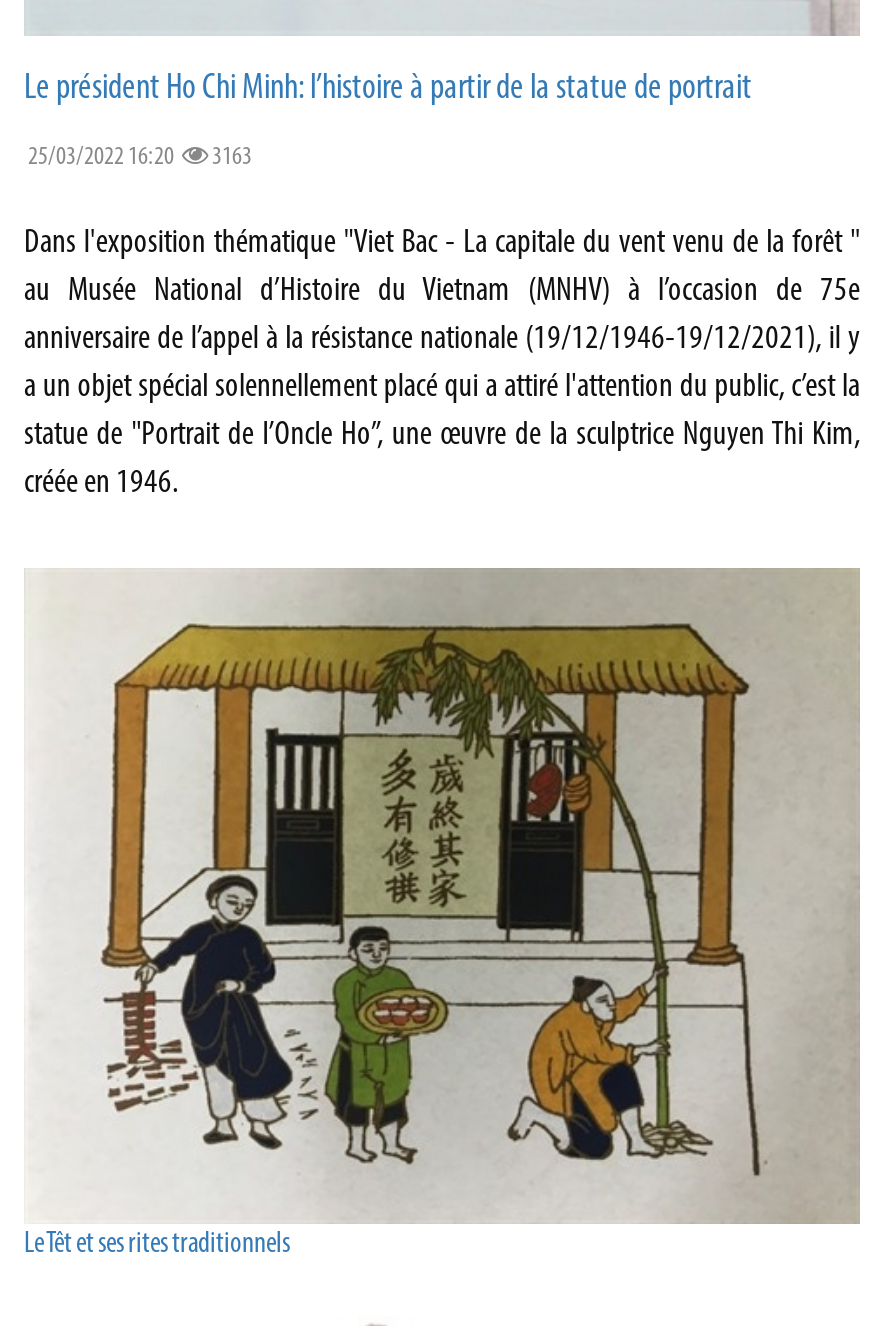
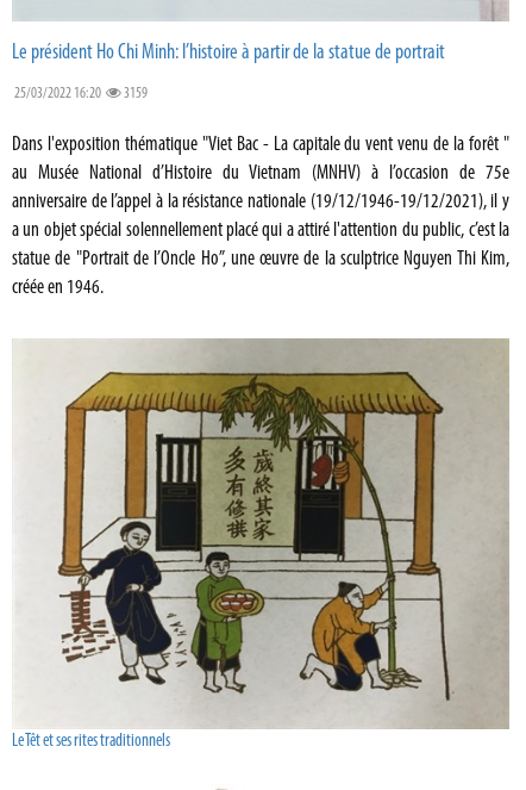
[28,144,252,170] 25/03/2022 16:20 3163 -> [14,86,148,101] 25/03/2022 16:20 3159

